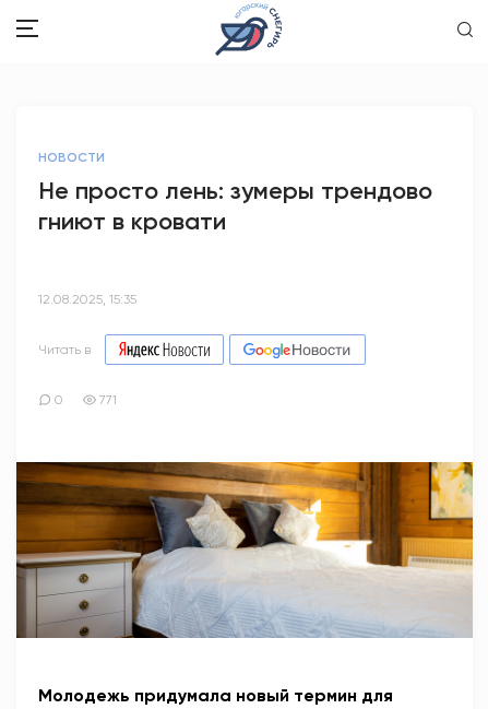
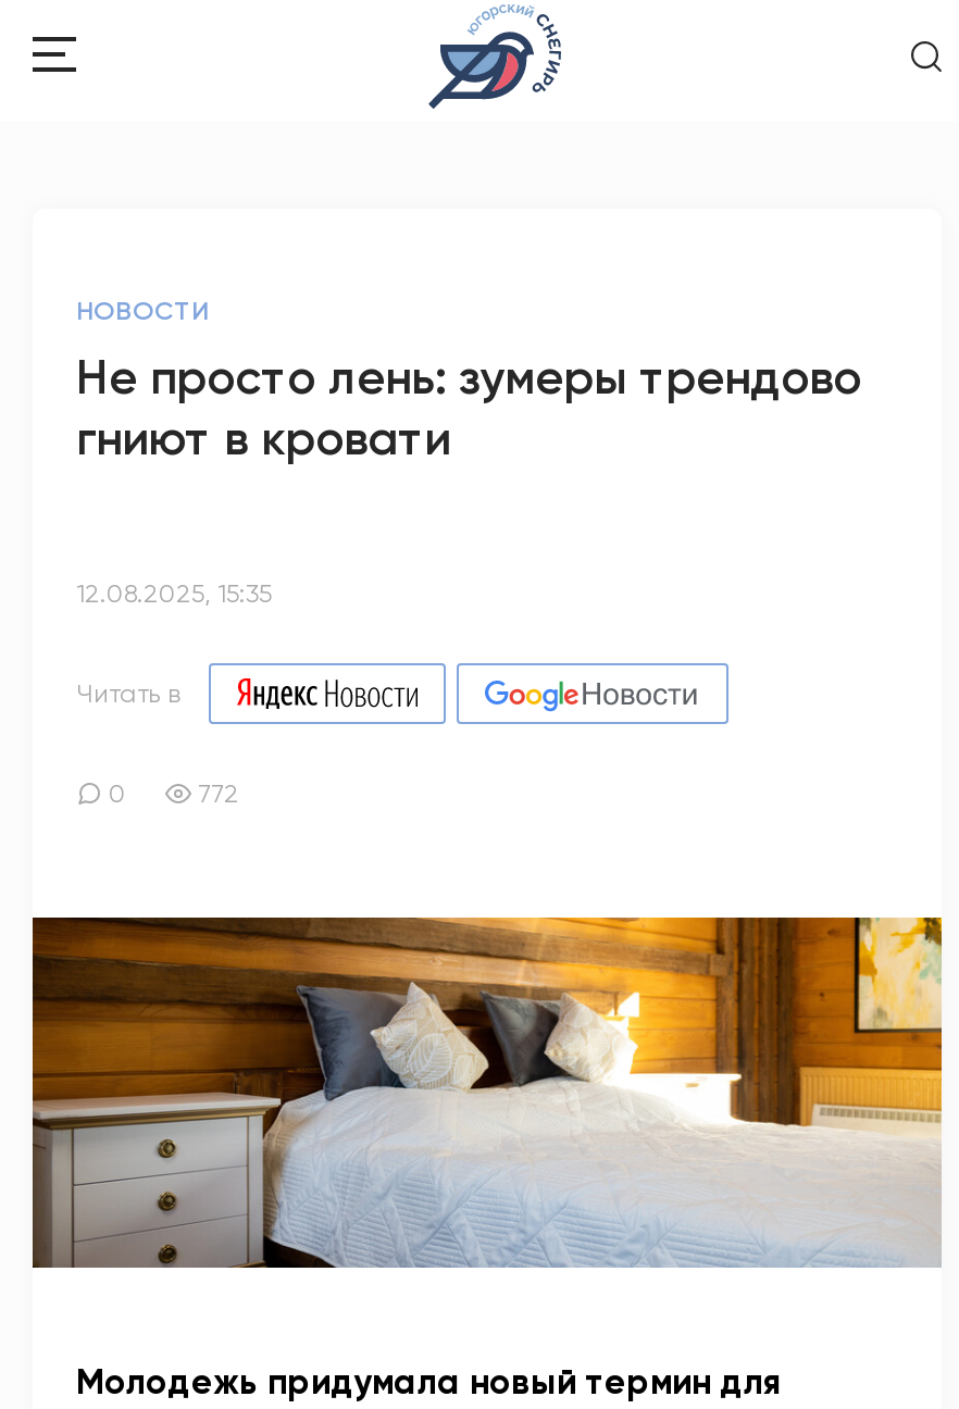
[99,392,117,407] 771 -> [198,778,239,809] 772

